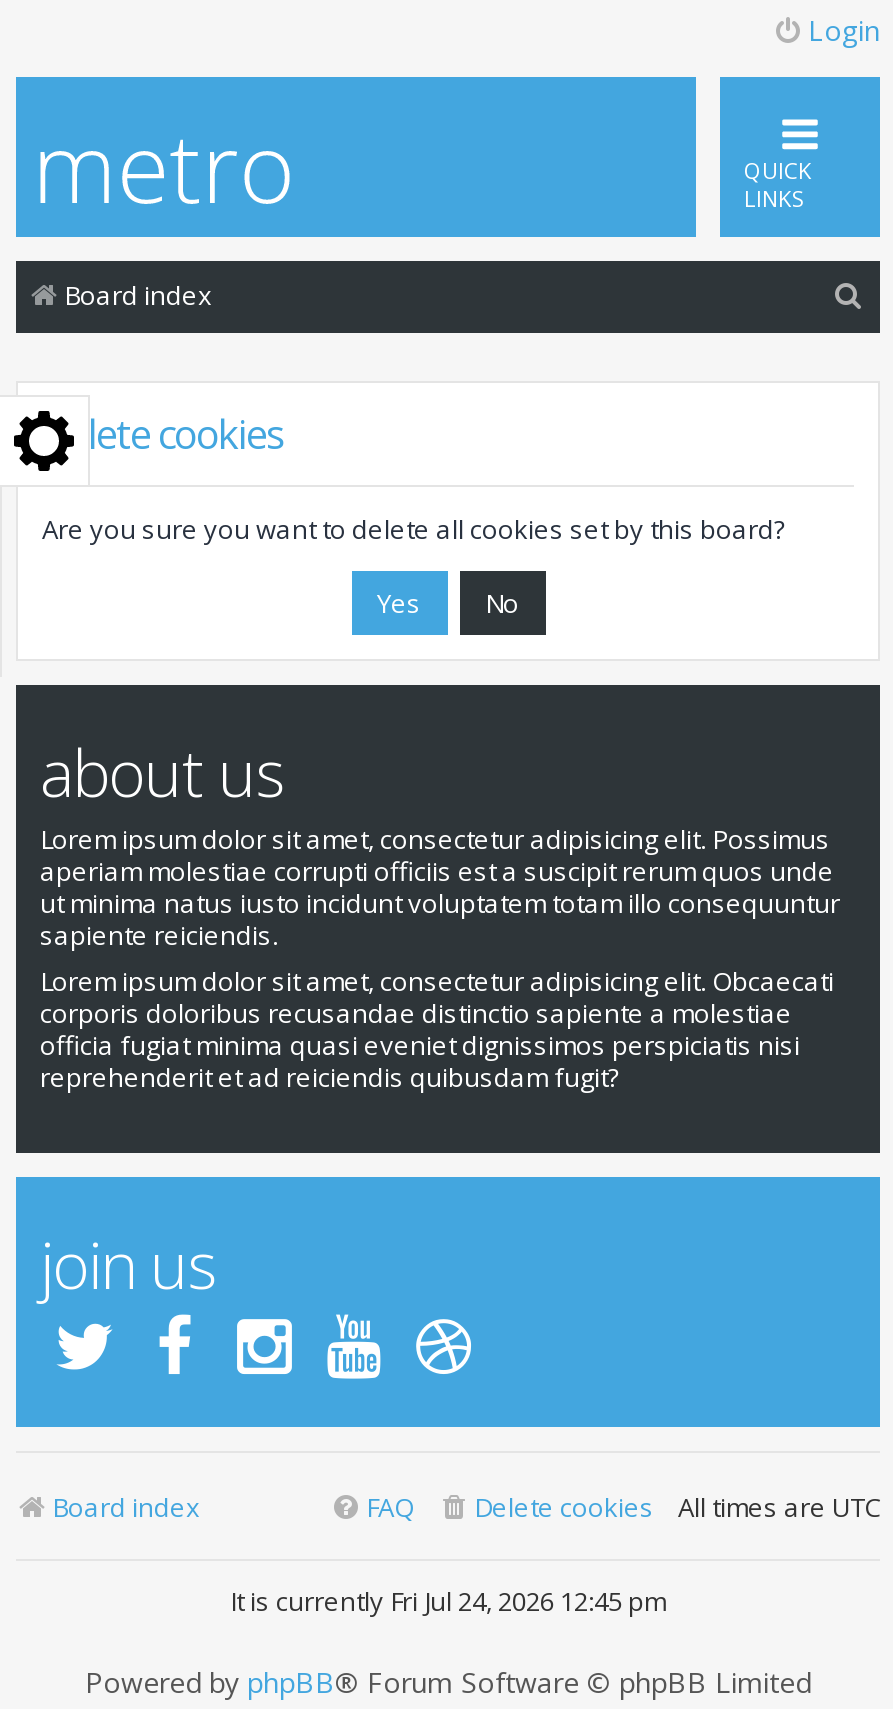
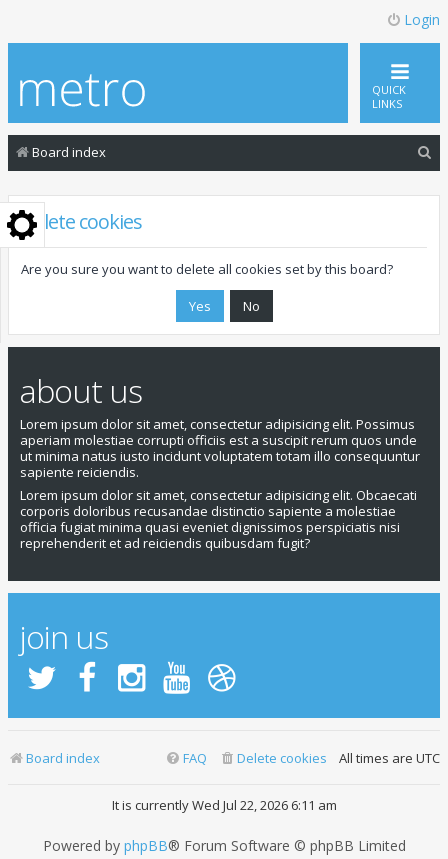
[230,1583,666,1619] It is currently Fri Jul 24, 2026 12:45 pm -> [111,796,336,814] It is currently Wed Jul 22, 2026 6:11 am

